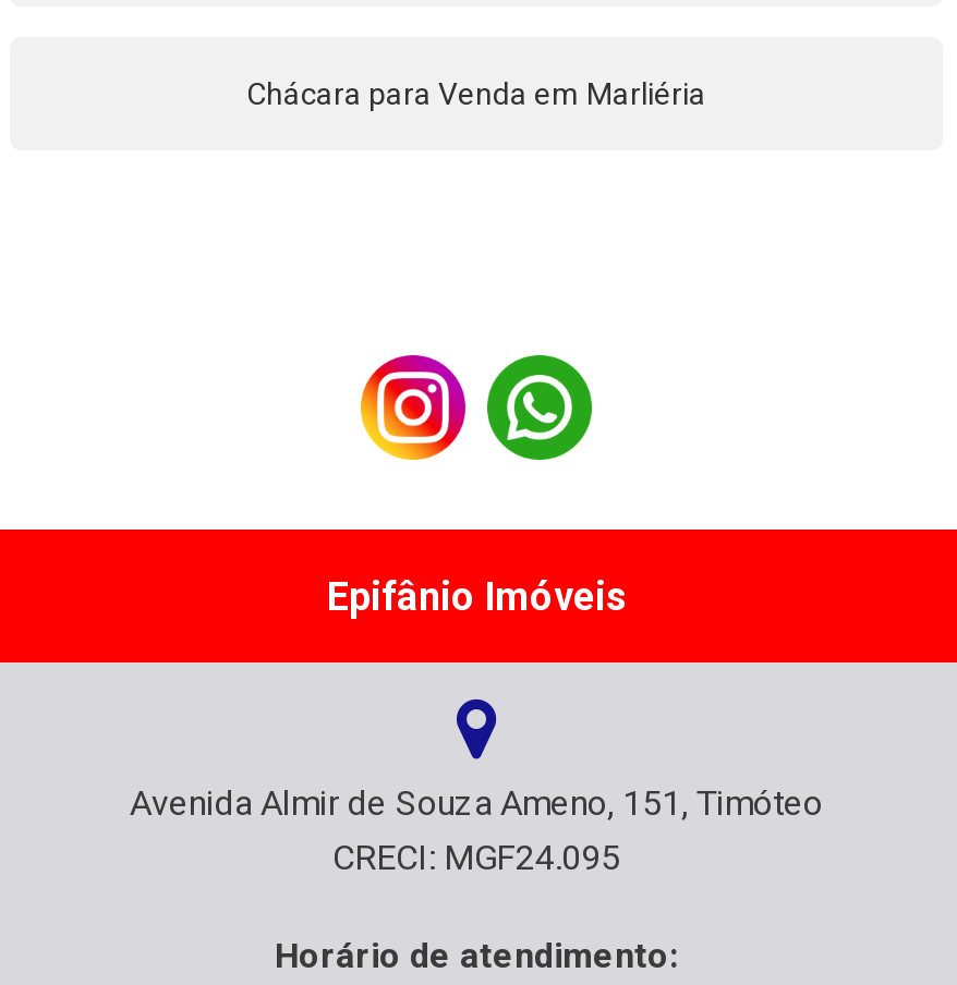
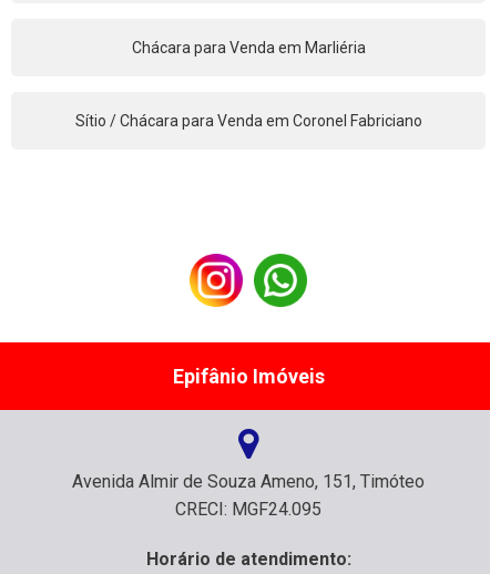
none -> [75,112,422,130] Sítio / Chácara para Venda em Coronel Fabriciano

